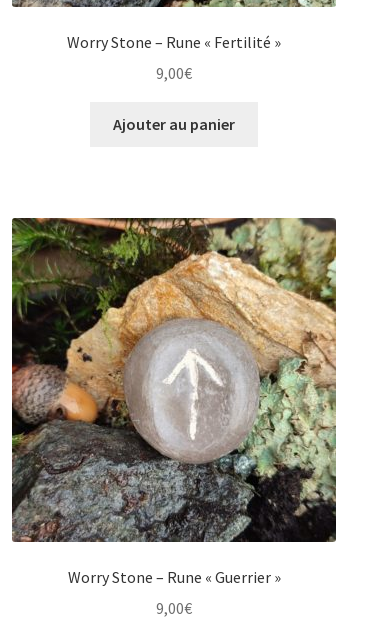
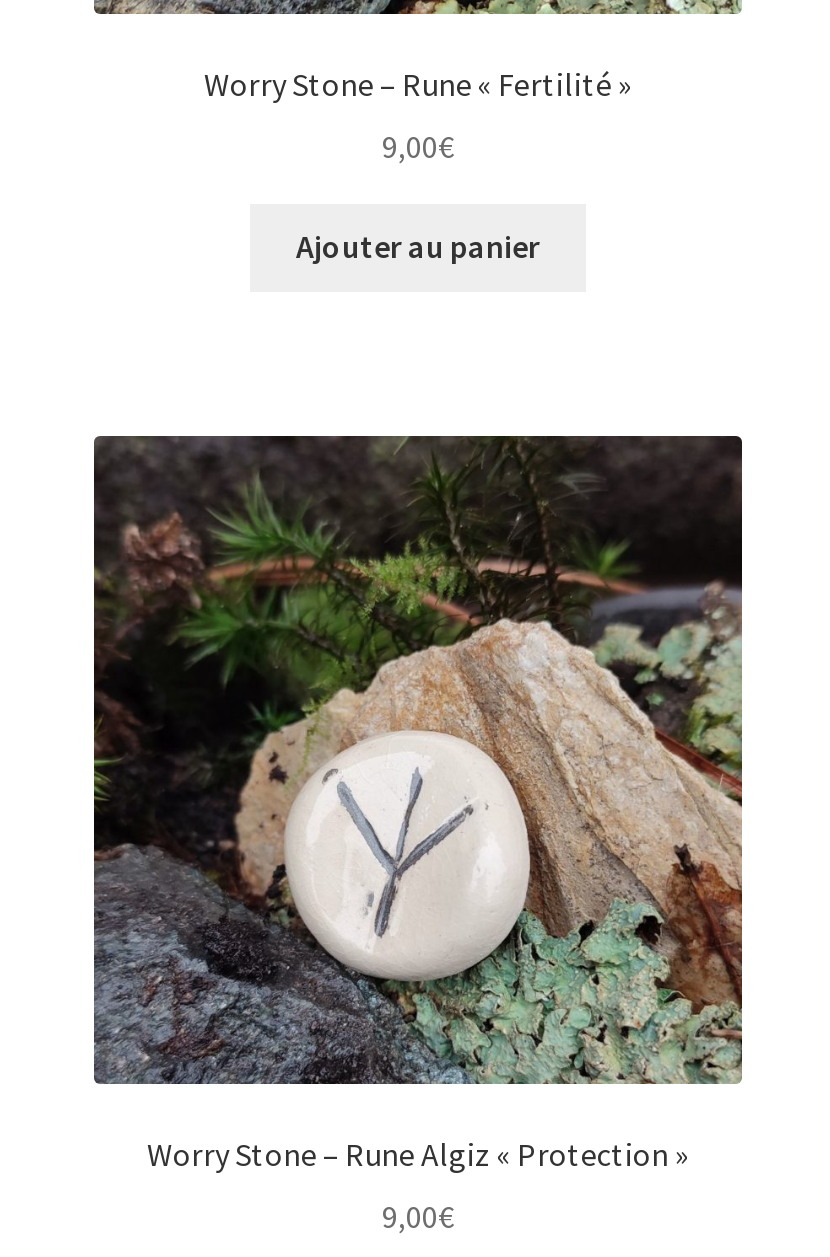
[11,217,337,587] [image] | Worry Stone – Rune « Guerrier » -> [92,434,744,1175] [image] | Worry Stone – Rune Algiz « Protection »

